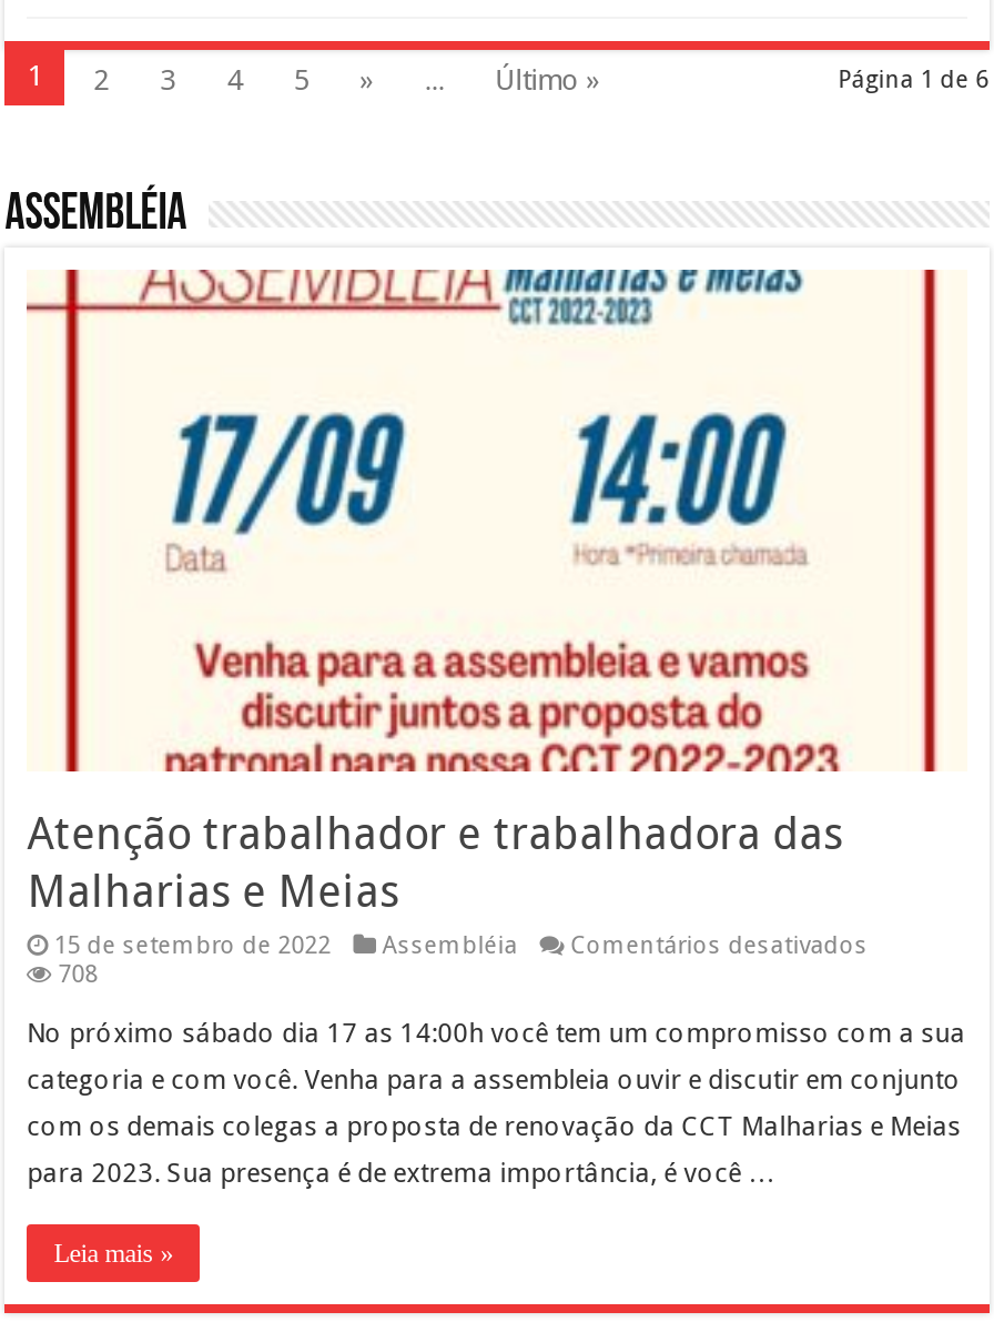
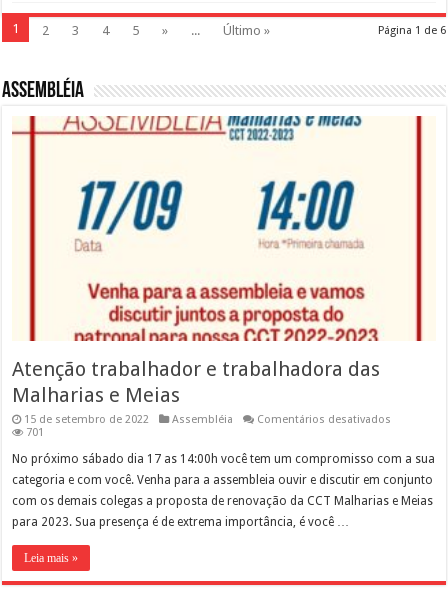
[58,960,98,989] 708 -> [26,426,44,439] 701

